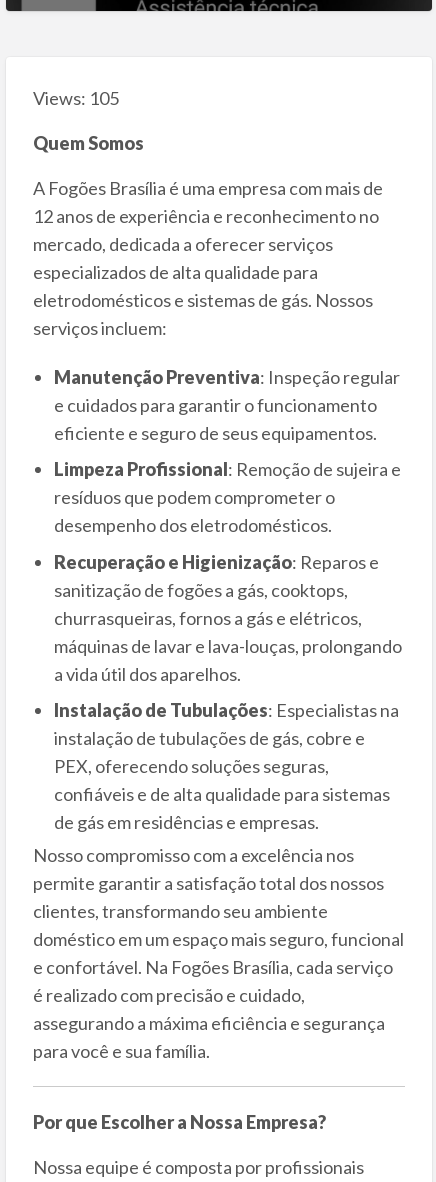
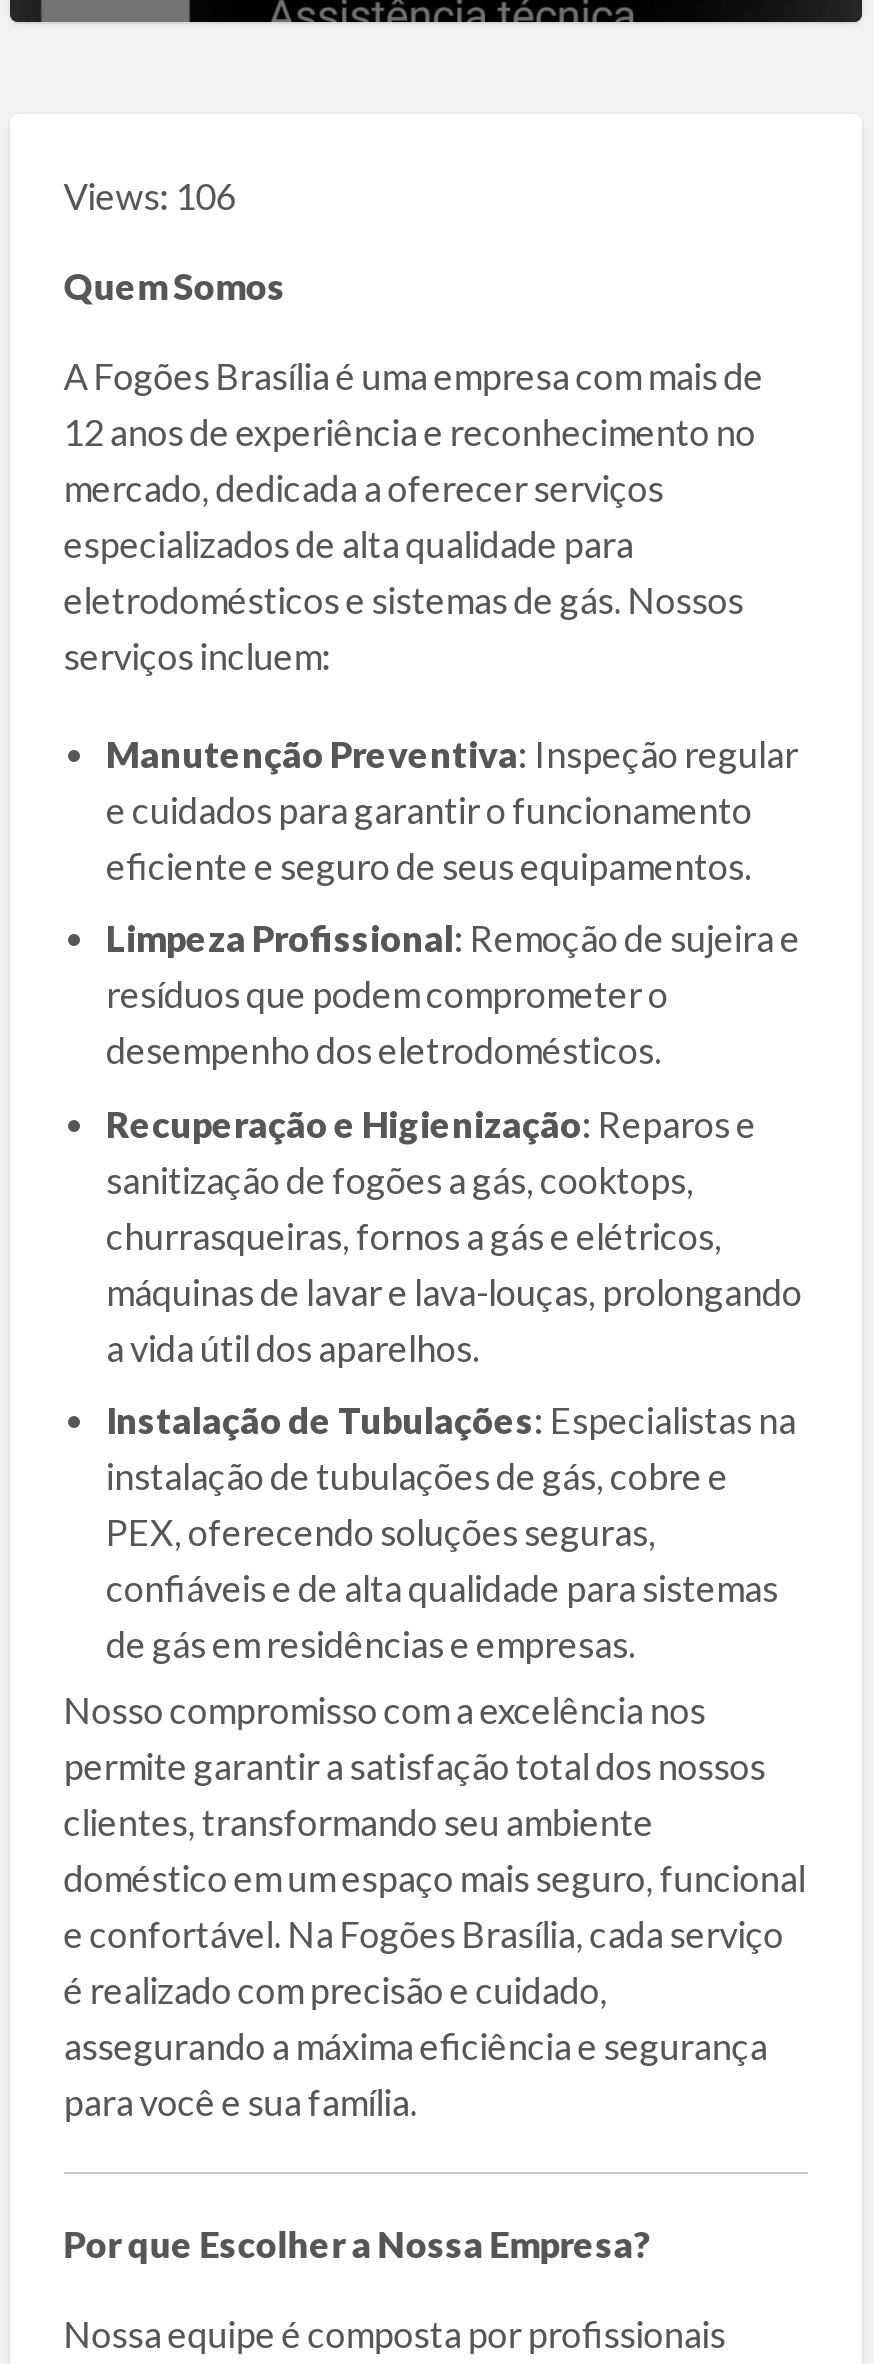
[33,87,119,109] Views: 105 -> [63,173,235,217] Views: 106

